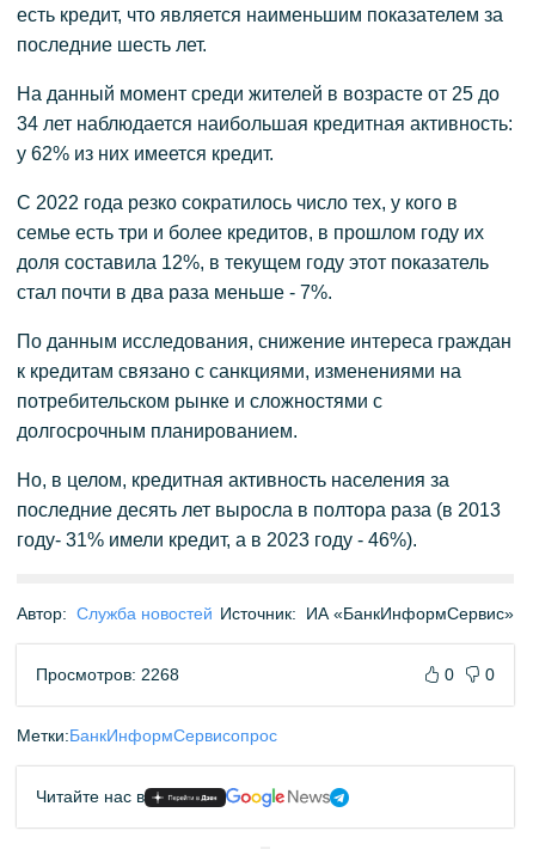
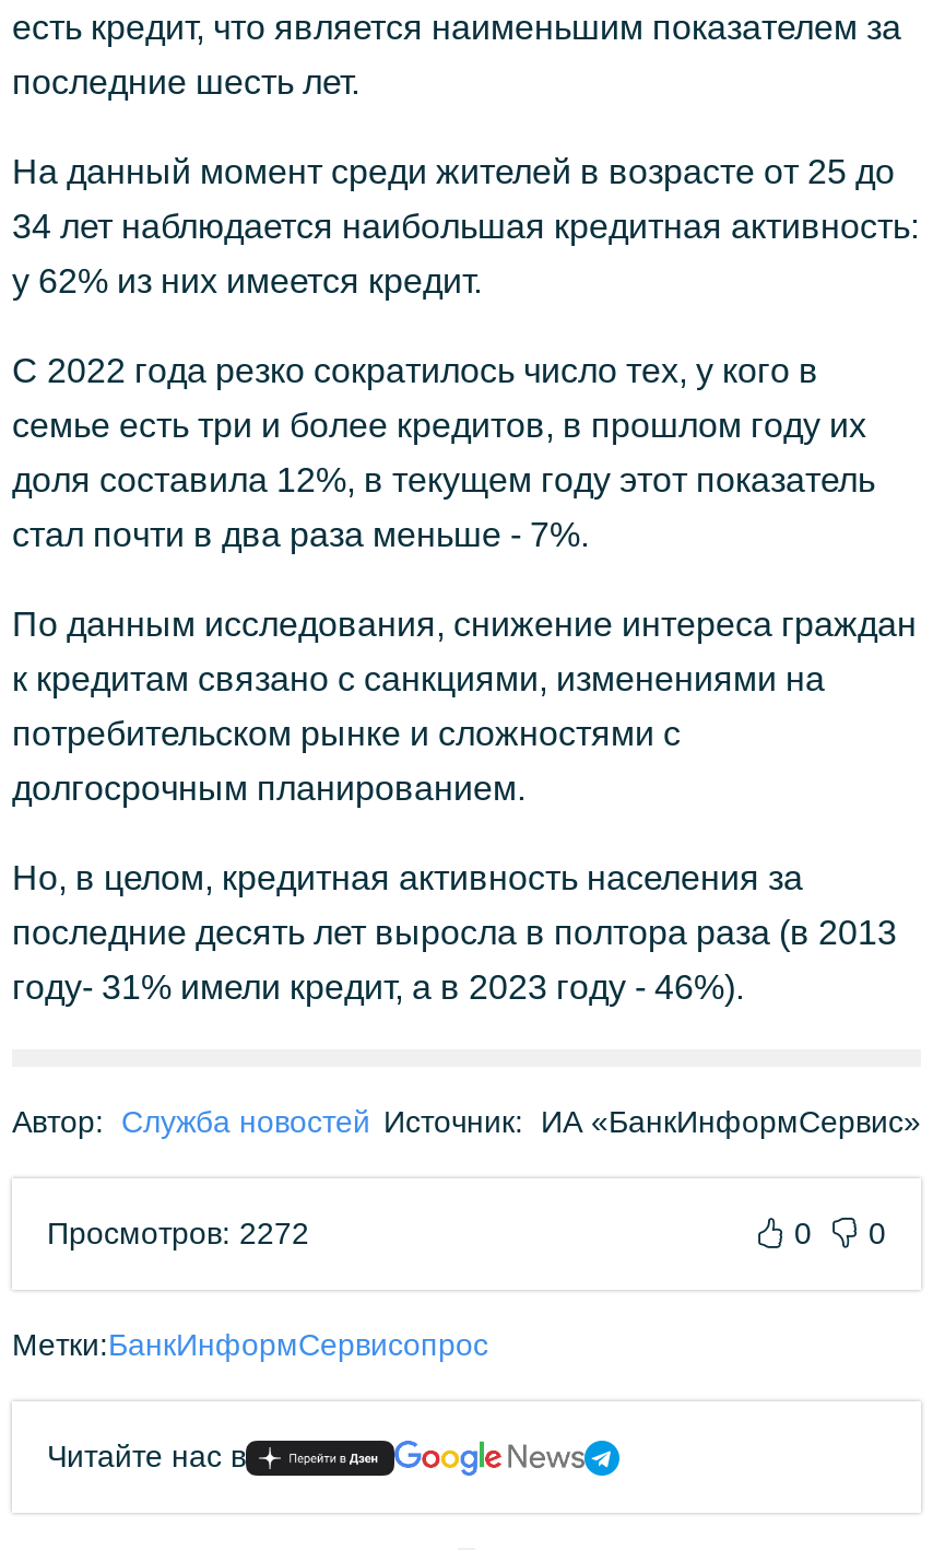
[36,665,179,684] Просмотров: 2268 -> [47,1216,309,1250] Просмотров: 2272

